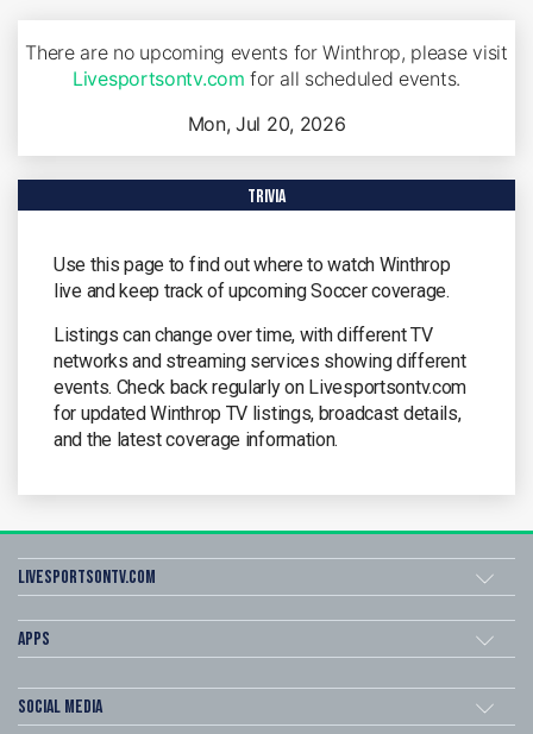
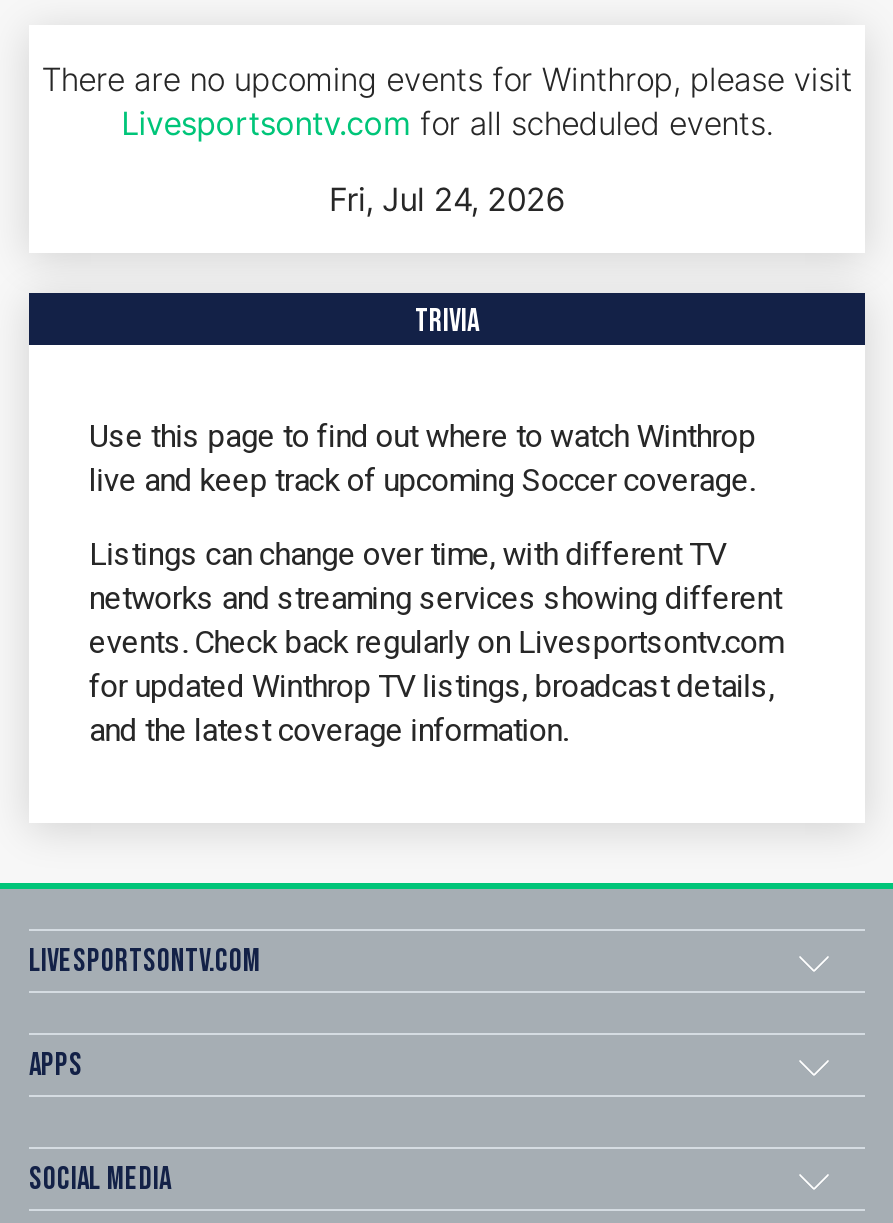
[187,111,346,135] Mon, Jul 20, 2026 -> [329,178,565,218] Fri, Jul 24, 2026

